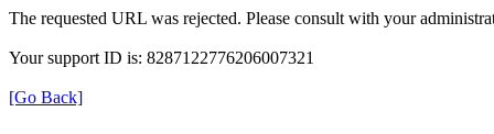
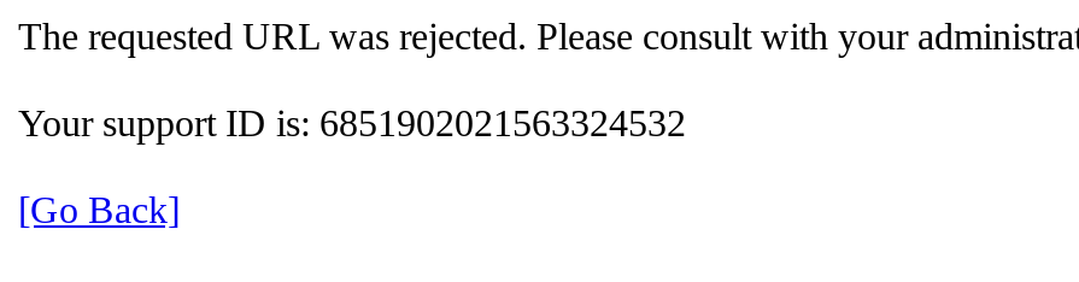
[9,48,314,67] Your support ID is: 8287122776206007321 -> [18,102,686,143] Your support ID is: 6851902021563324532

